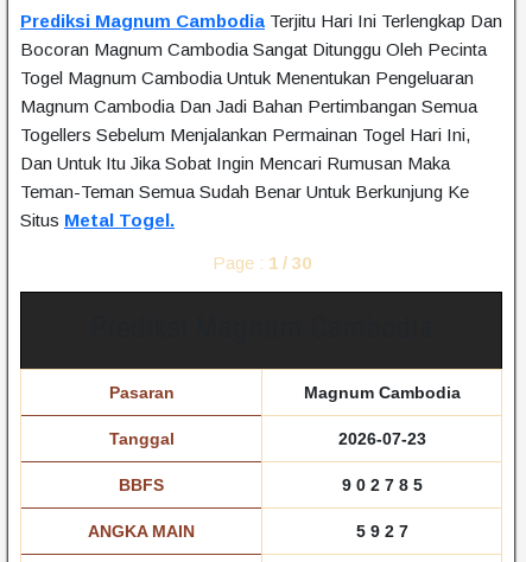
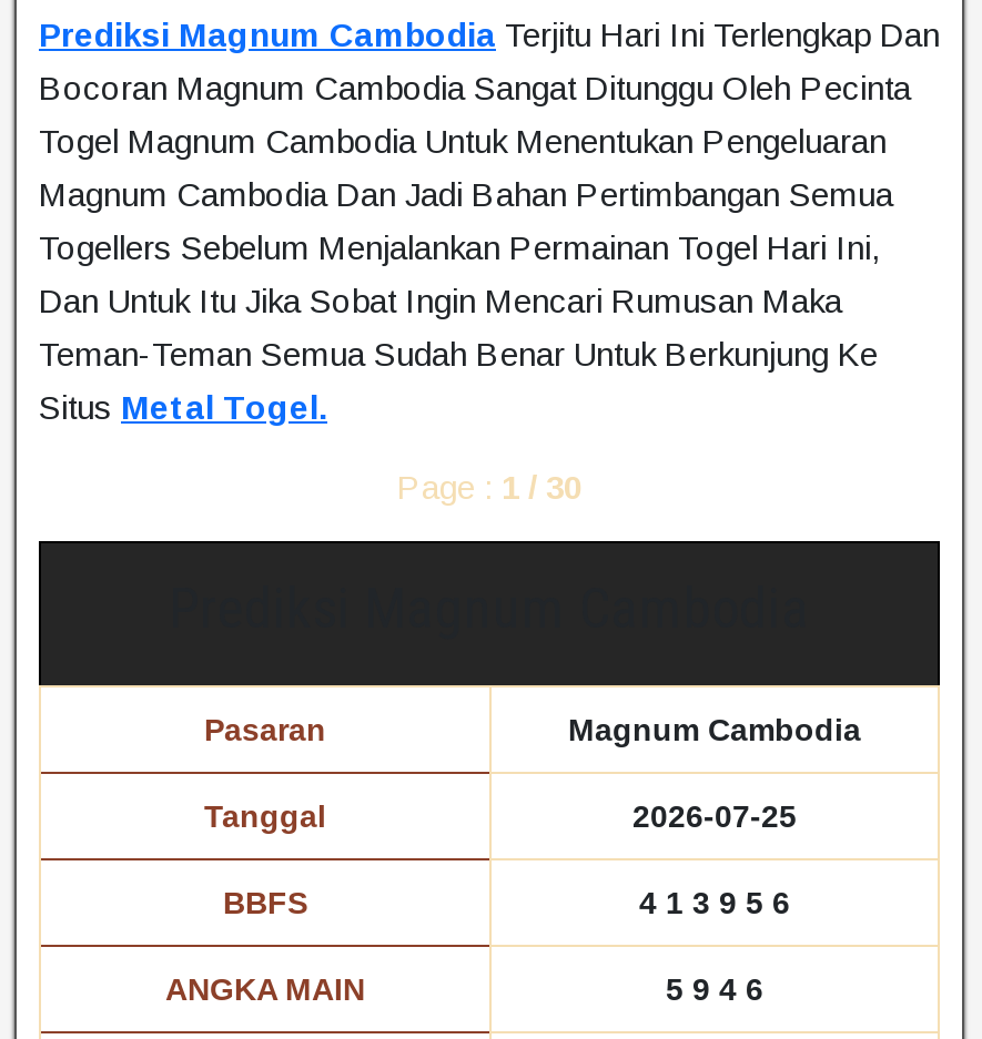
[338,430,426,449] 2026-07-23 -> [632,799,797,835] 2026-07-25
[341,476,422,495] 9 0 2 7 8 5 -> [639,886,790,921] 4 1 3 9 5 6
[356,522,408,541] 5 9 2 7 -> [666,972,763,1008] 5 9 4 6

